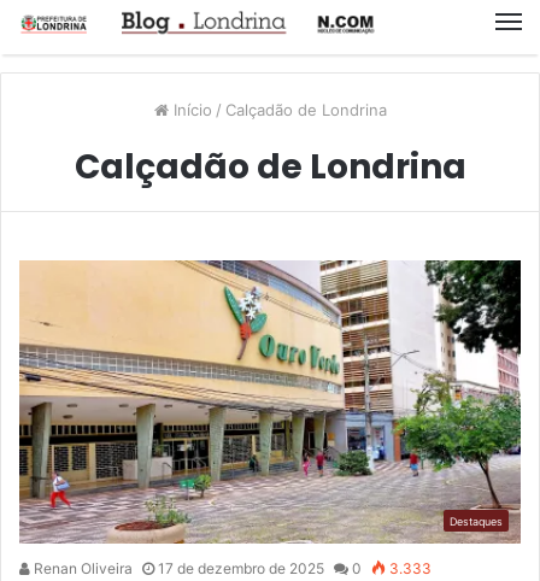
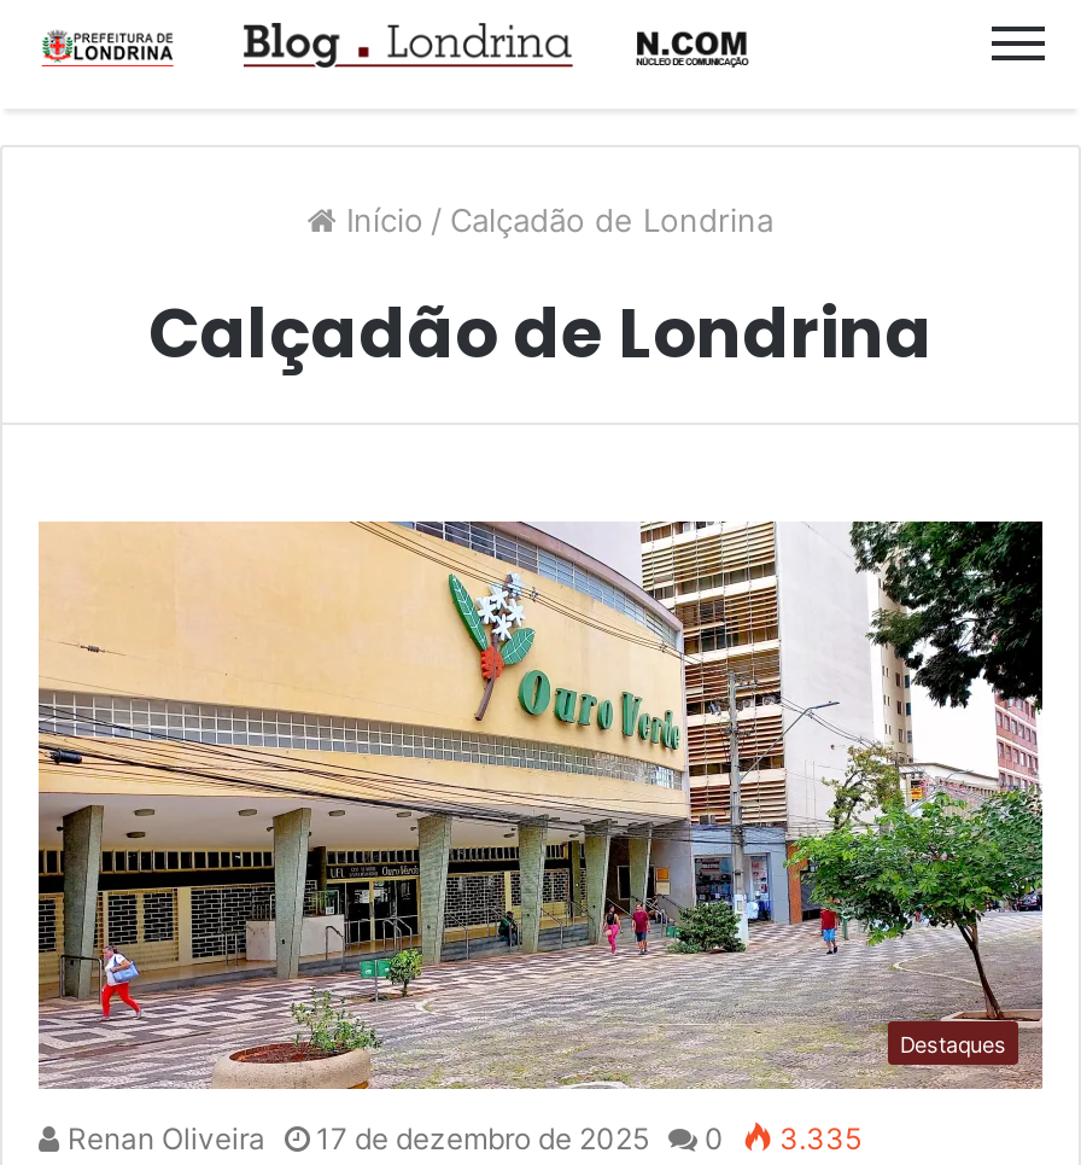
[30,559,432,577] Renan Oliveira 17 de dezembro de 2025 0 3.333 -> [60,1120,861,1157] Renan Oliveira 17 de dezembro de 2025 0 3.335

